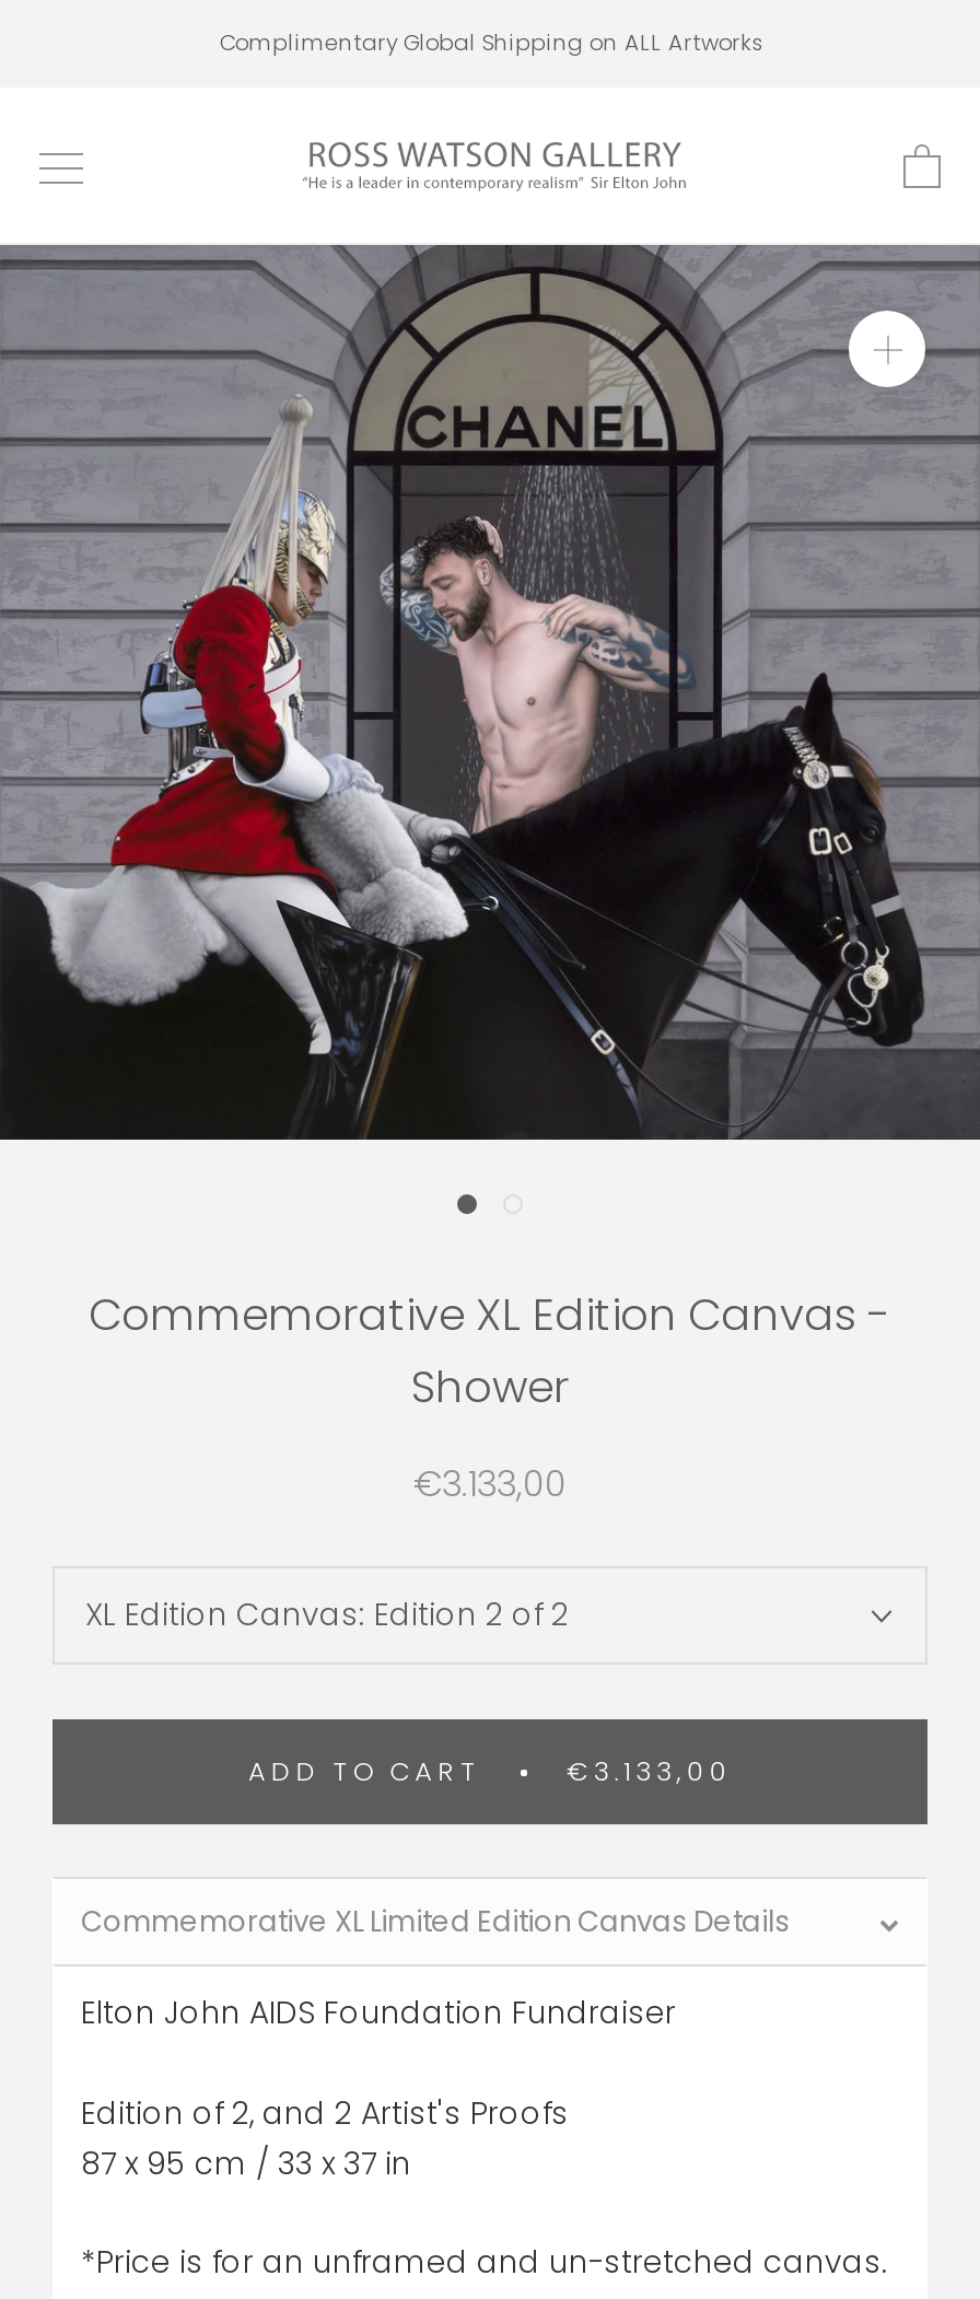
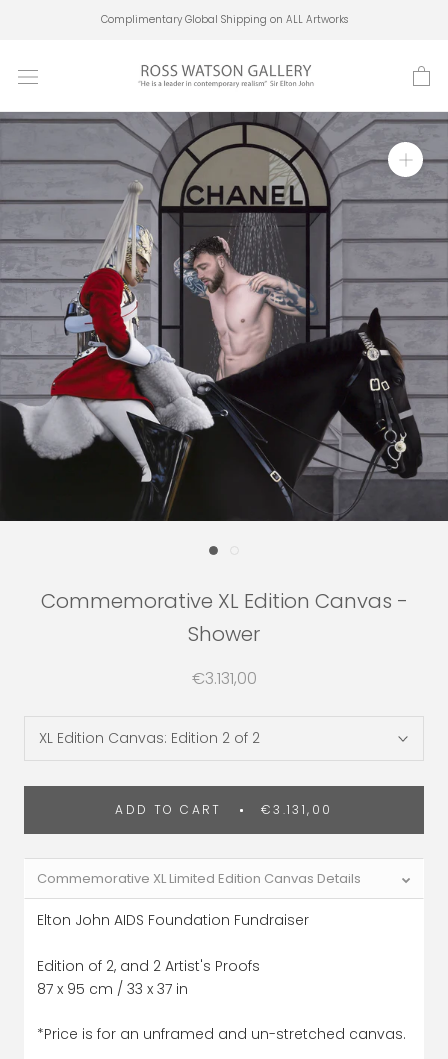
[413,1460,567,1510] €3.133,00 -> [191,667,256,690] €3.131,00
[566,1753,732,1790] €3.133,00 -> [261,801,332,818] €3.131,00

